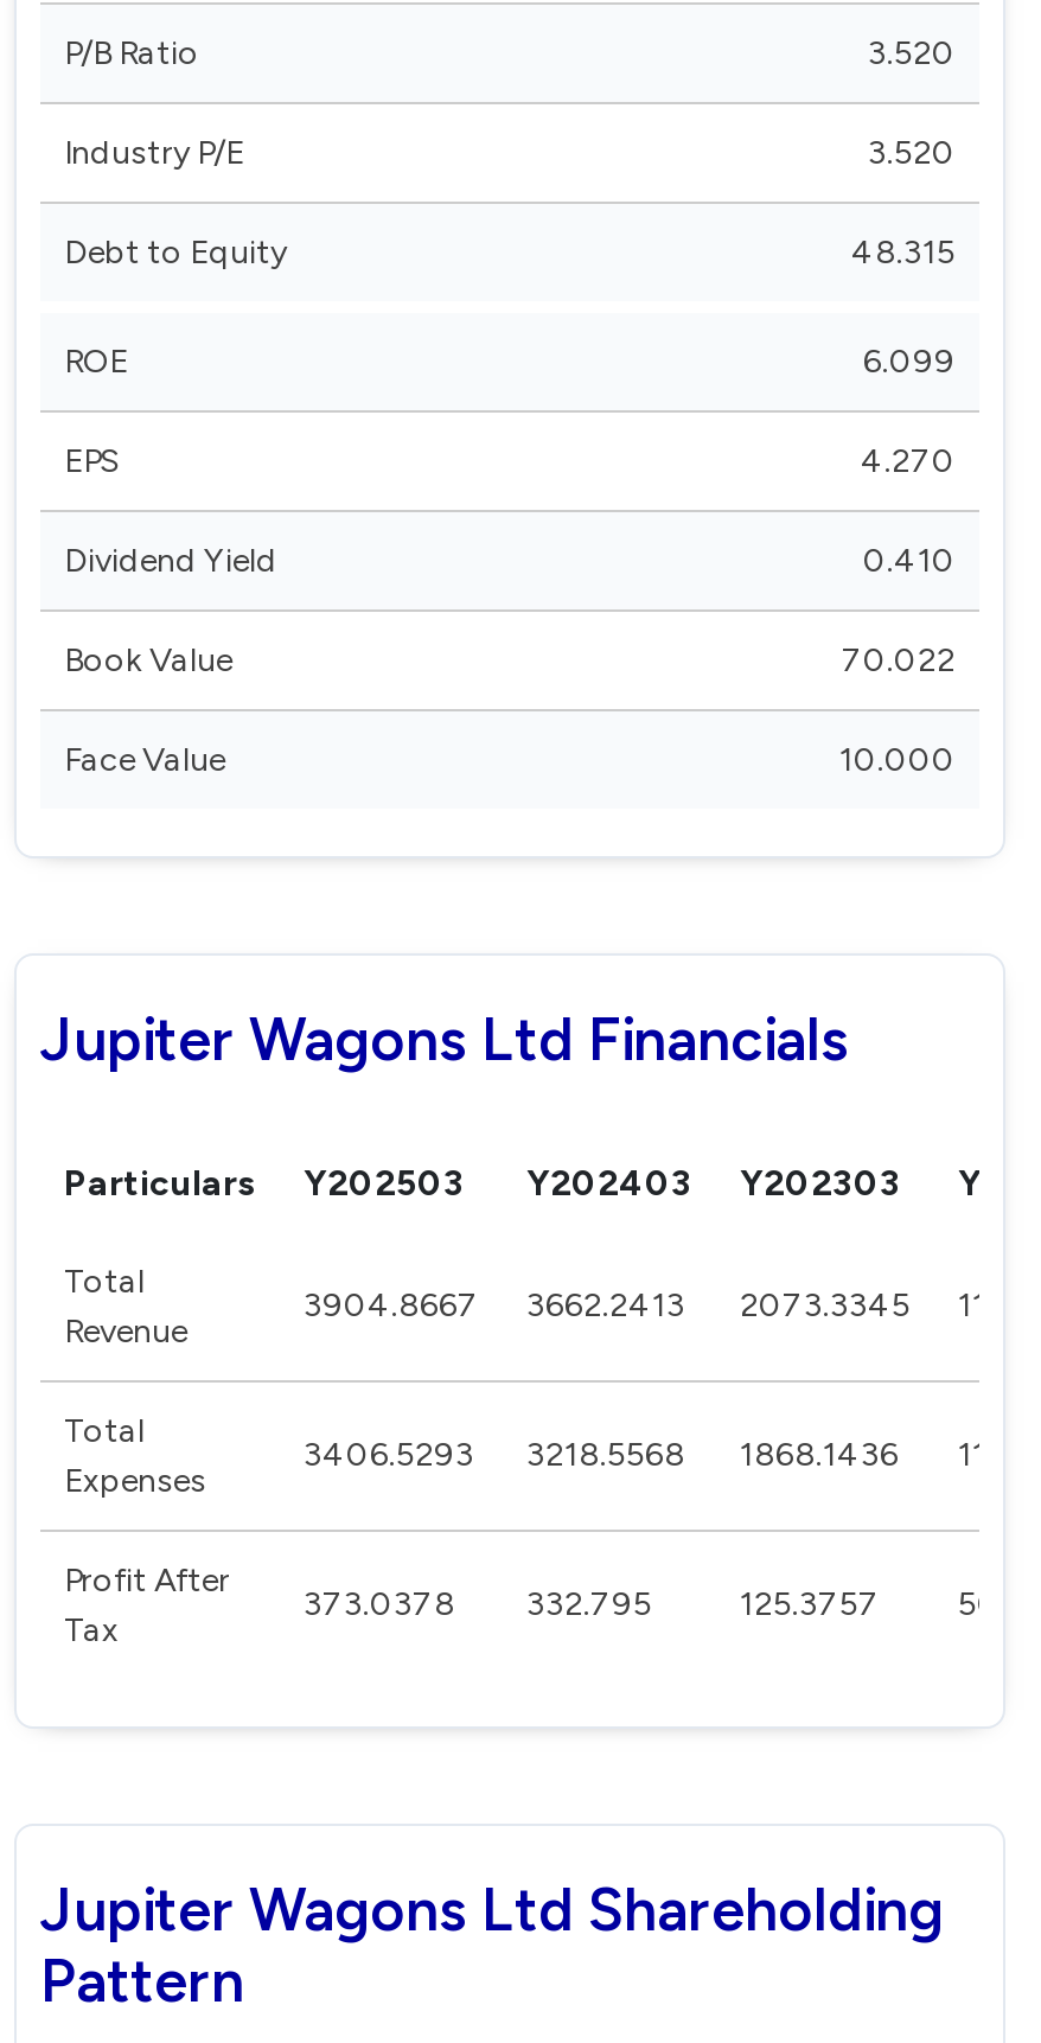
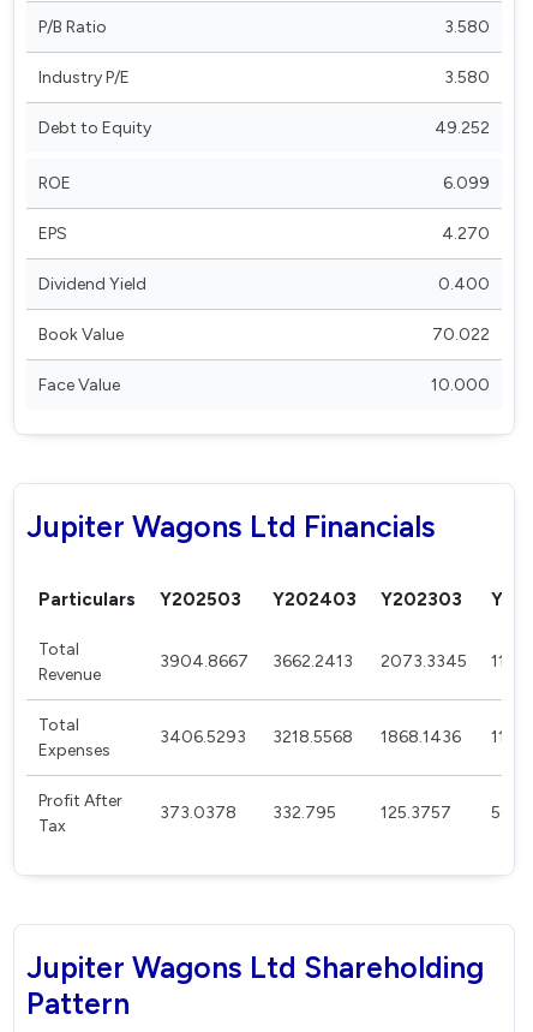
[868,33,956,74] 3.520 -> [444,17,490,37] 3.580
[868,133,956,173] 3.520 -> [444,67,490,88] 3.580
[851,232,956,273] 48.315 -> [435,118,490,138] 49.252
[863,541,956,581] 0.410 -> [438,274,490,294] 0.400

